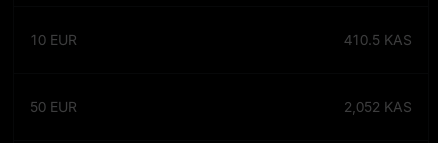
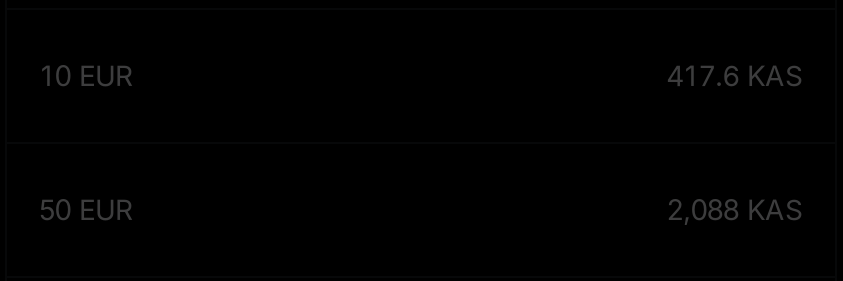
[344,31,412,48] 410.5 KAS -> [667,58,803,92] 417.6 KAS
[344,98,412,115] 2,052 KAS -> [667,192,803,226] 2,088 KAS

